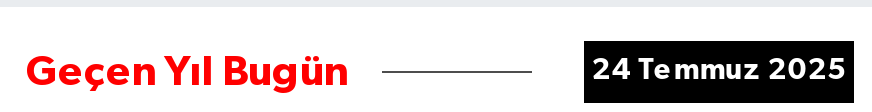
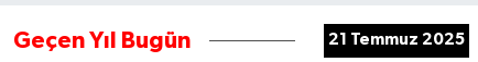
[592,56,846,86] 24 Temmuz 2025 -> [328,32,465,48] 21 Temmuz 2025

